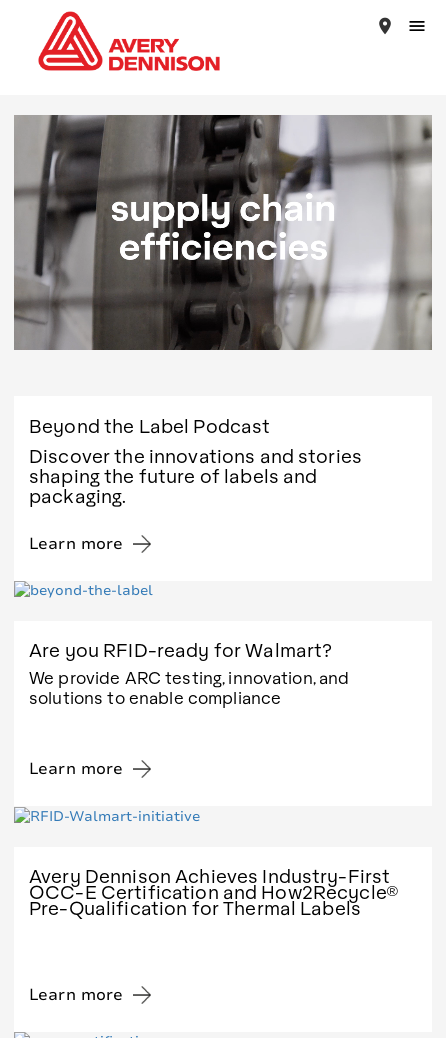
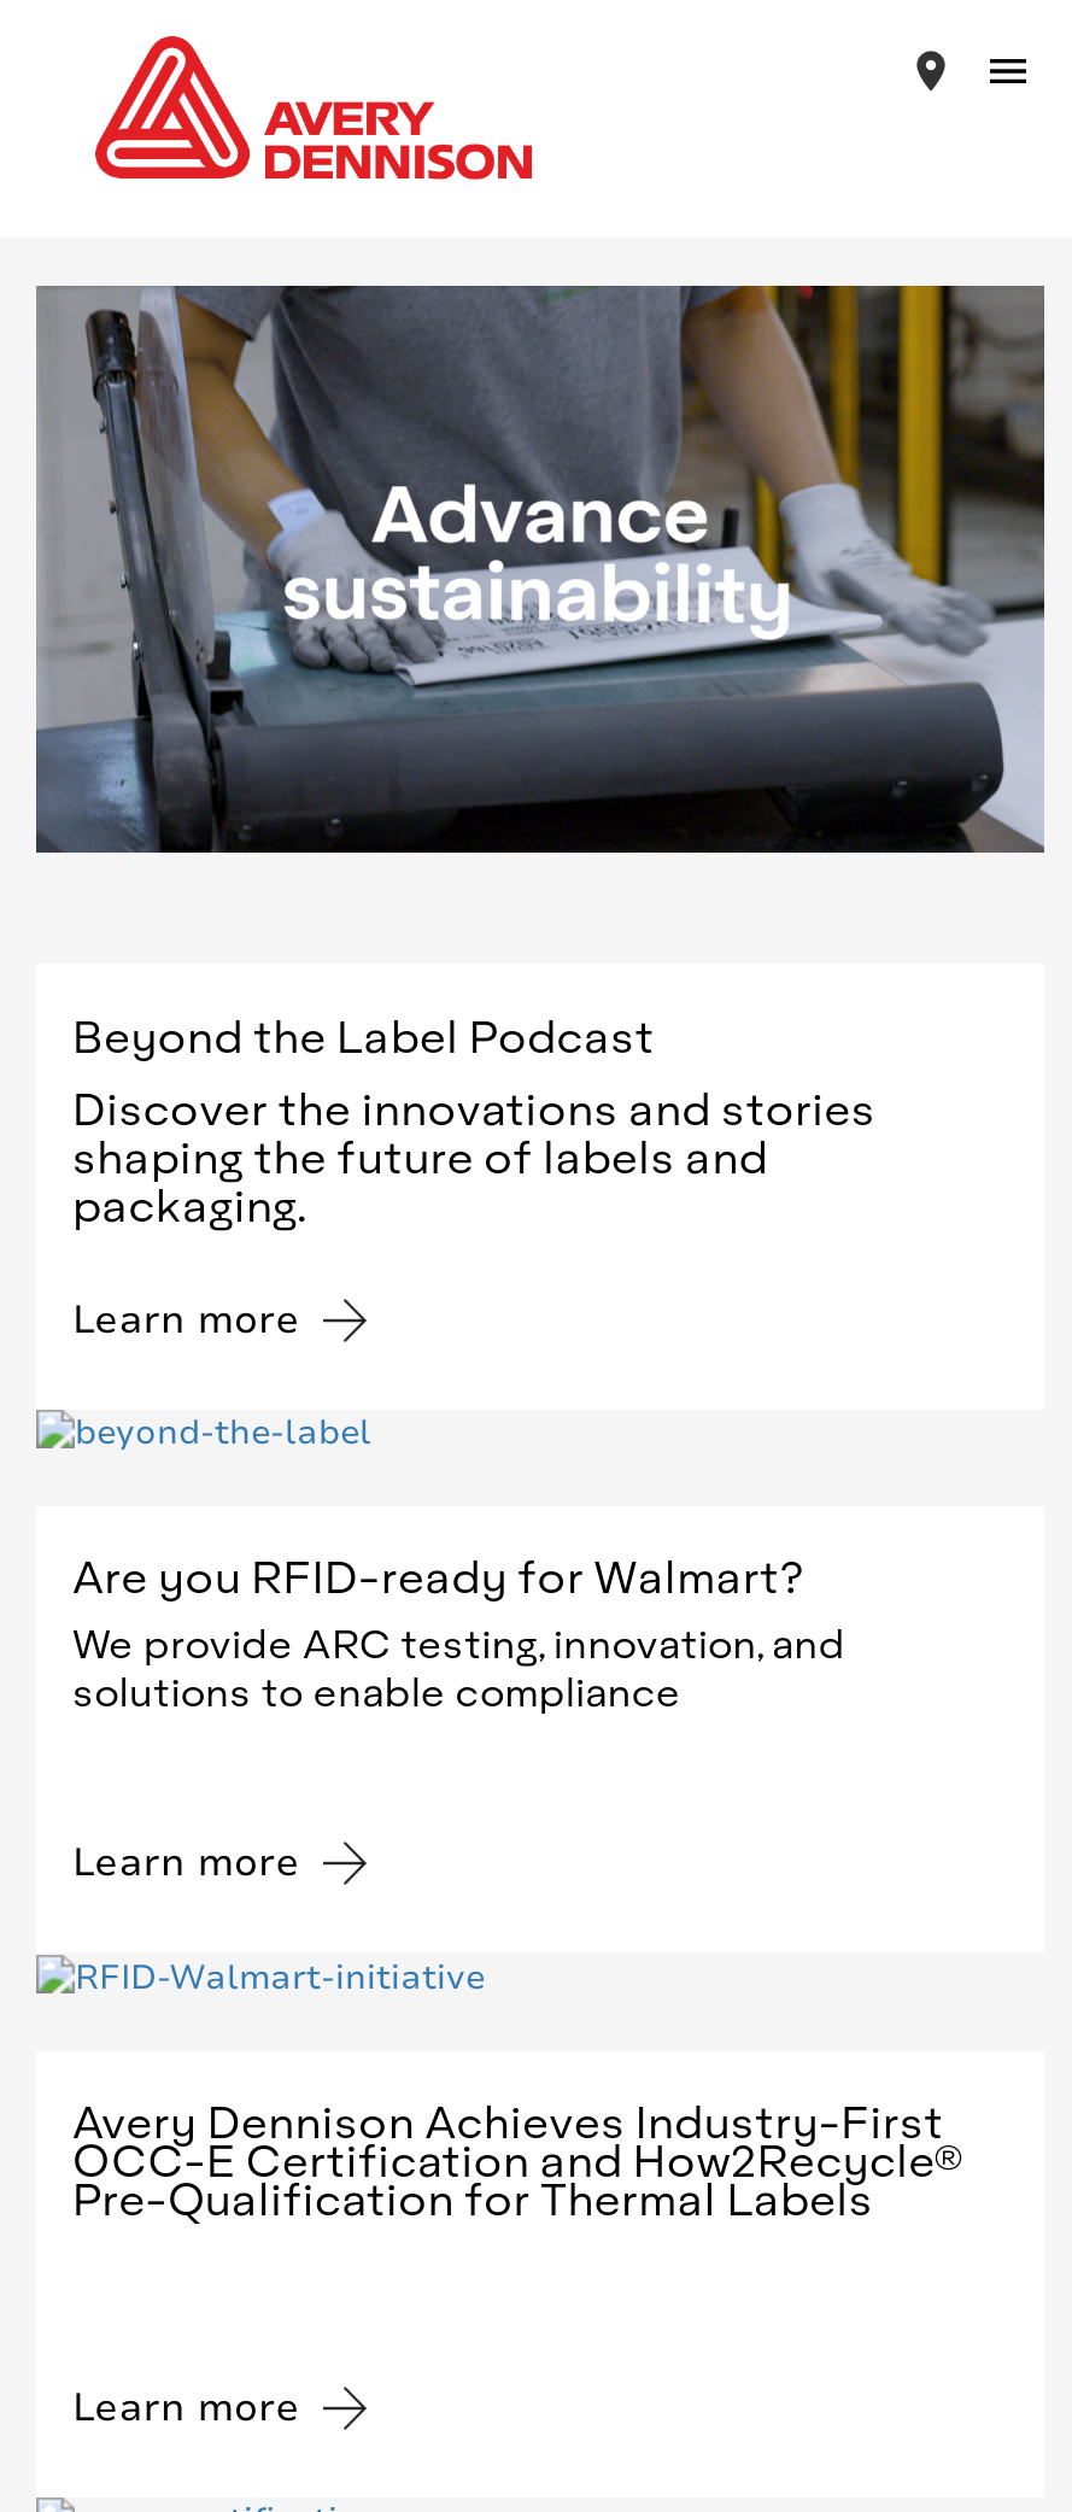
[14,114,432,350] [image] -> [36,283,1044,855] [image]

